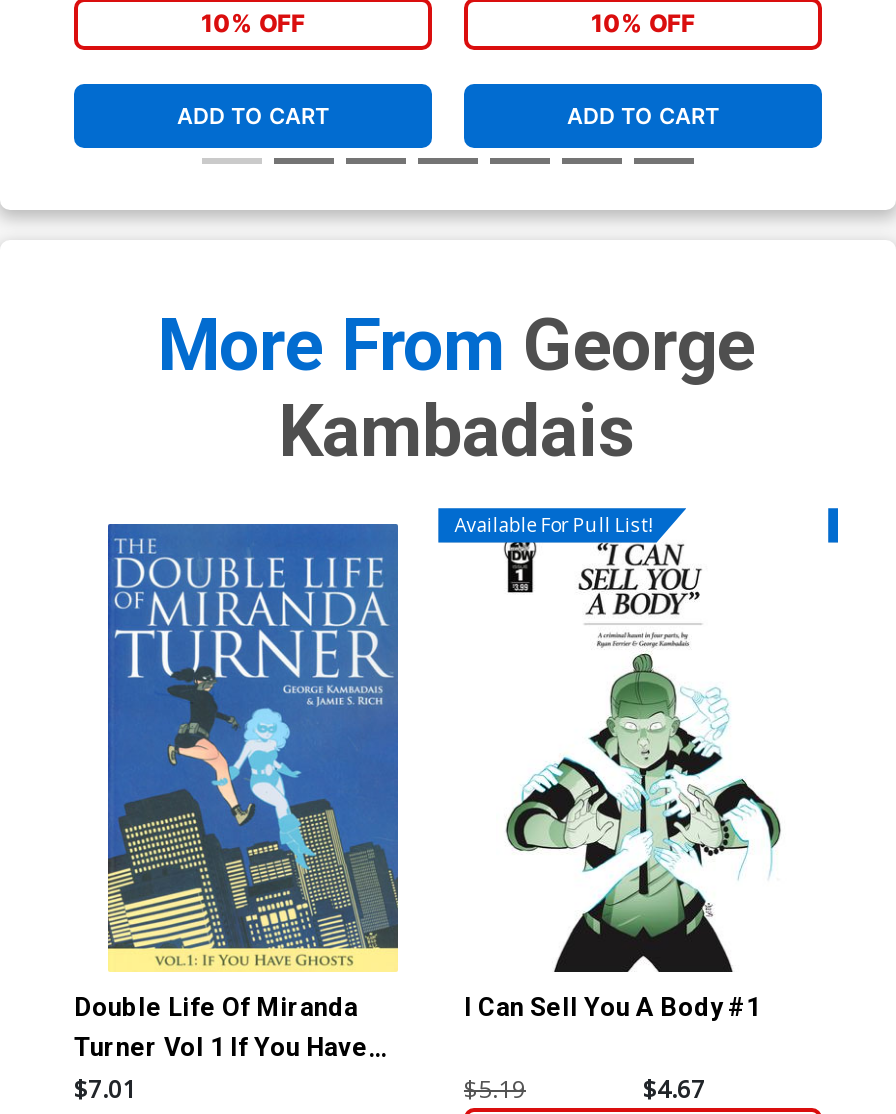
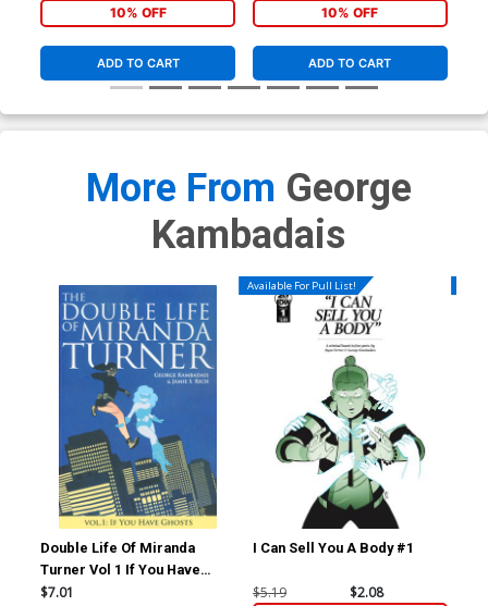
[643,1073,705,1107] $4.67 -> [350,583,384,602] $2.08

